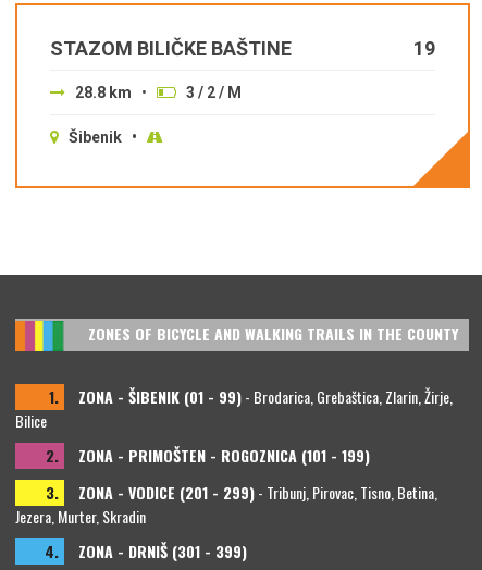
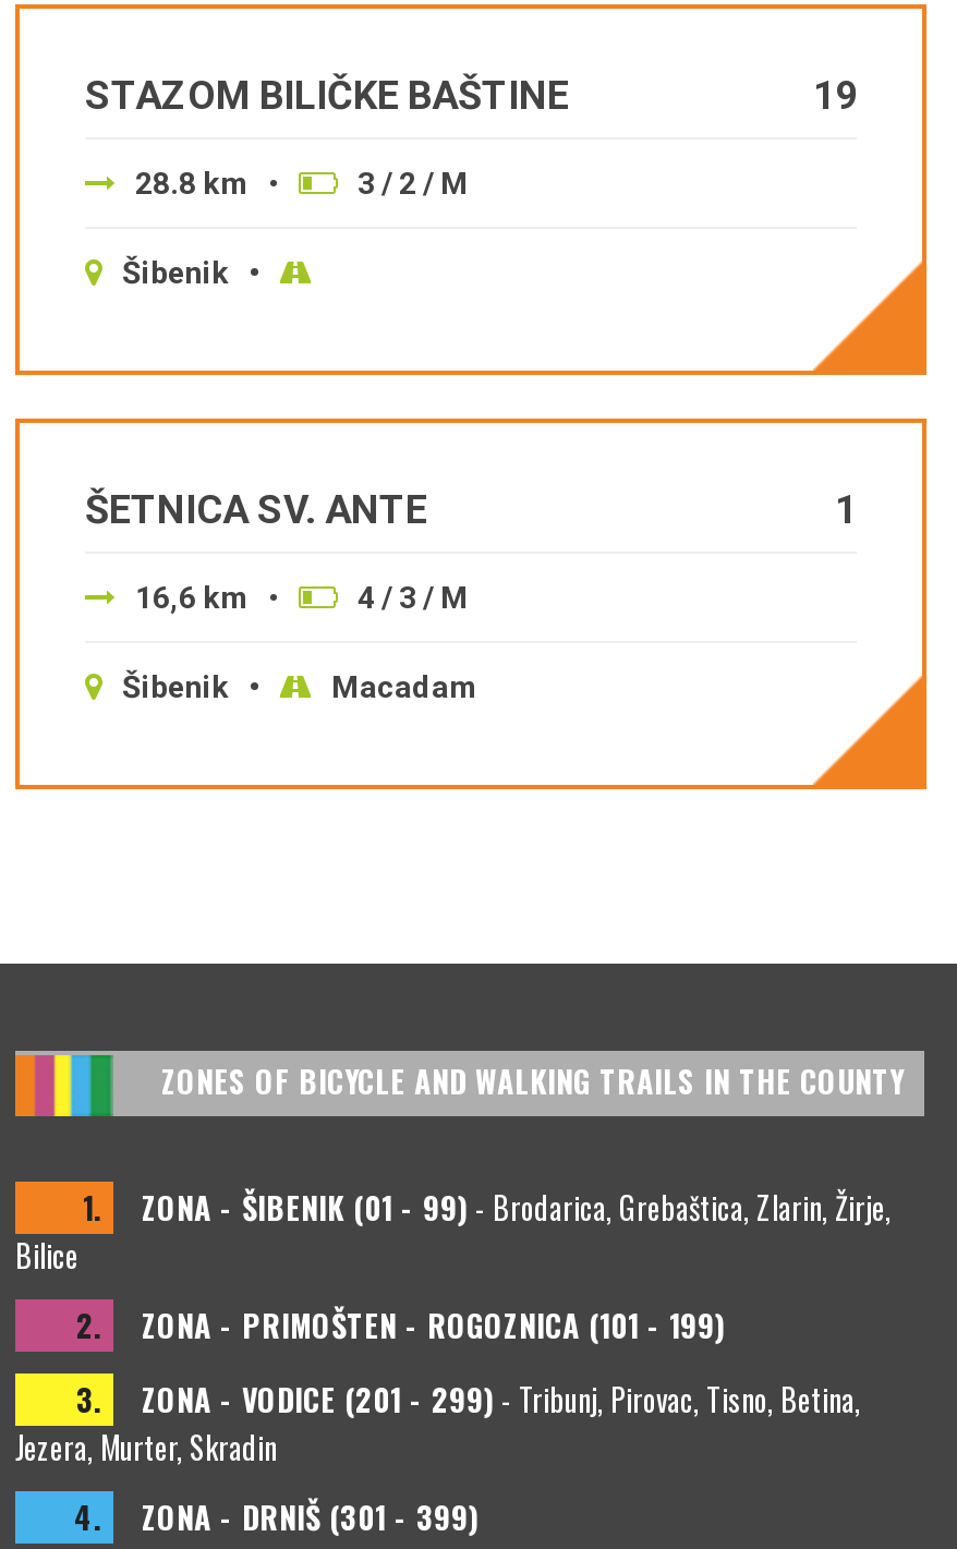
none -> [85,486,857,704] 1 | ŠETNICA SV. ANTE | 16,6 km • | 4 / 3 / M | Šibenik • | Macadam

